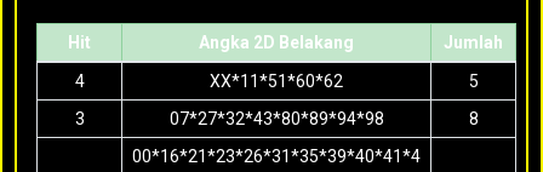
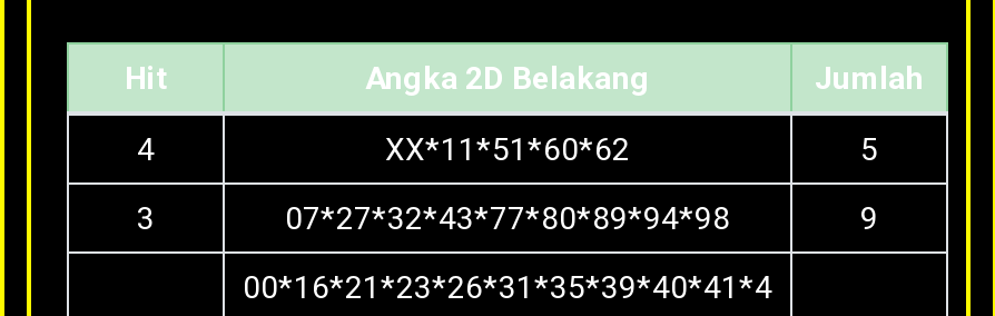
[169,109,384,129] 07*27*32*43*80*89*94*98 -> [285,201,730,237] 07*27*32*43*77*80*89*94*98
[468,109,478,129] 8 -> [860,201,878,237] 9

